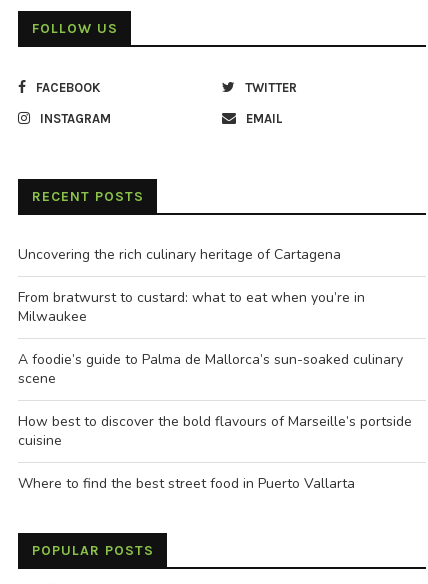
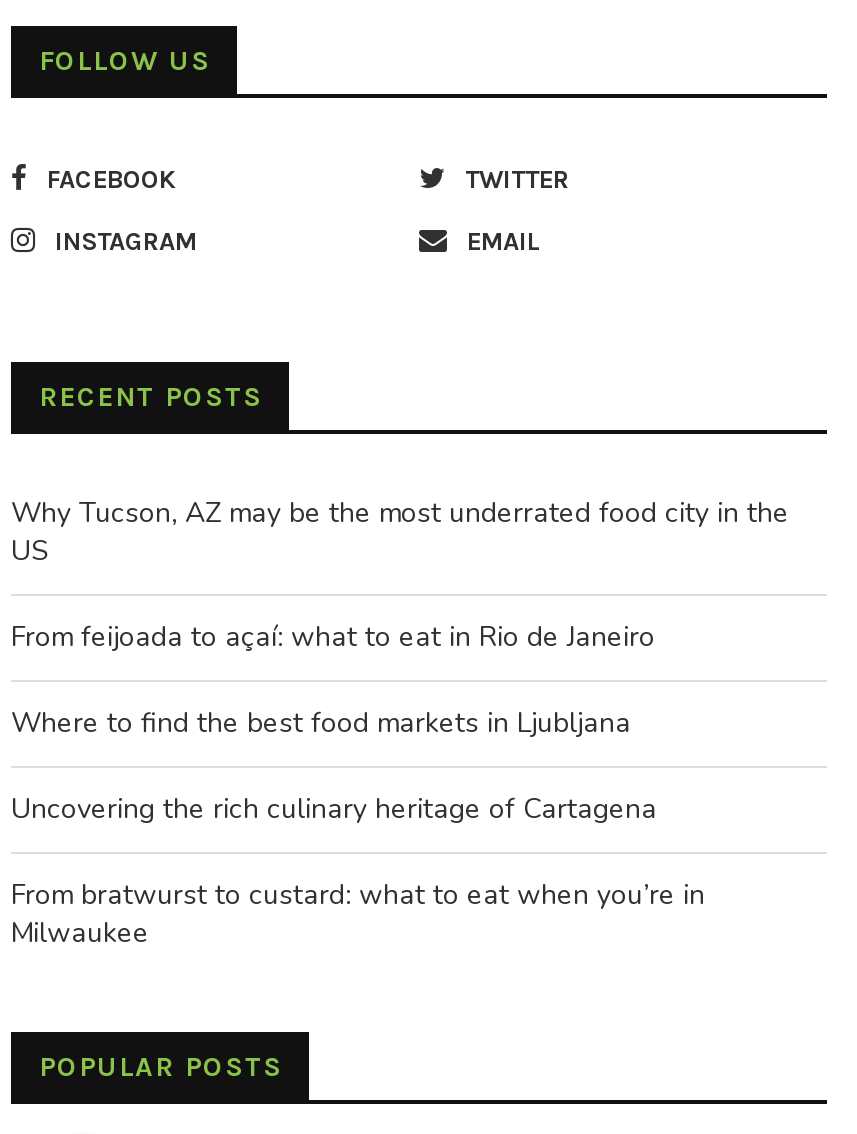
none -> [11,493,789,741] Why Tucson, AZ may be the most underrated food city in the | US | From feijoada to açaí: what to eat in Rio de Janeiro | Where to find the best food markets in Ljubljana
moved [18,245,365,326] -> [11,789,705,951]: Uncovering the rich culinary heritage of Cartagena | From bratwurst to custard: what to eat when you’re in | Milwaukee
[18,350,412,493] A foodie’s guide to Palma de Mallorca’s sun-soaked culinary | scene | How best to discover the bold flavours of Marseille’s portside | cuisine | Where to find the best street food in Puerto Vallarta -> none

